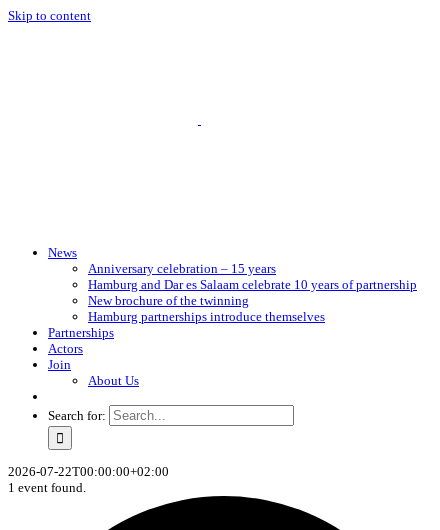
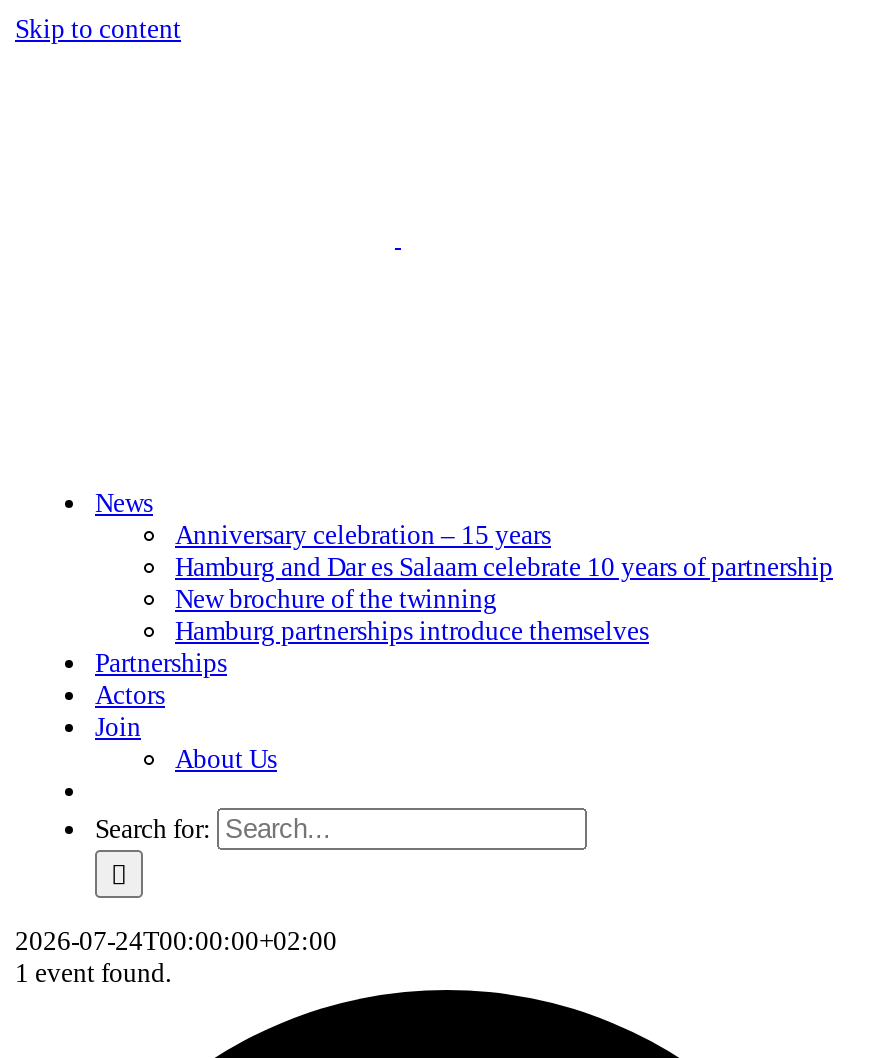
[8,464,169,479] 2026-07-22T00:00:00+02:00 -> [15,925,337,955] 2026-07-24T00:00:00+02:00

